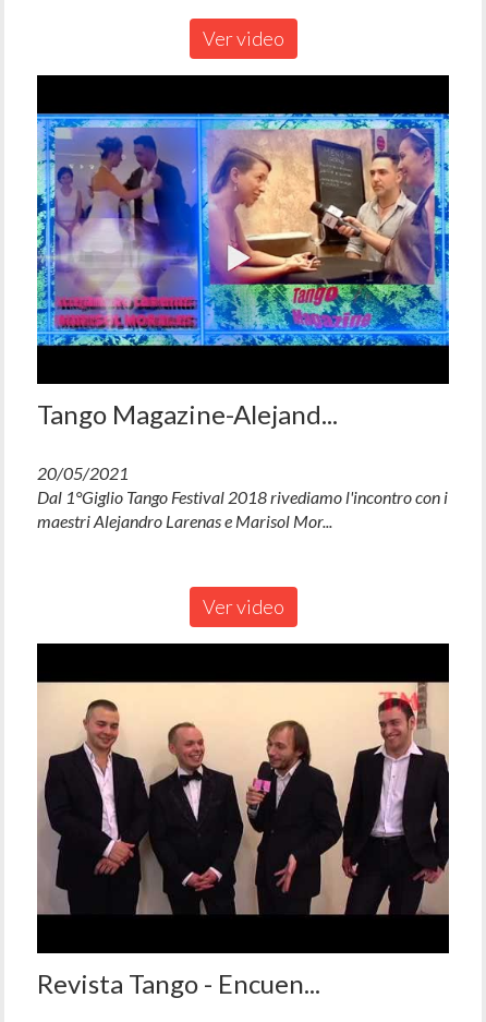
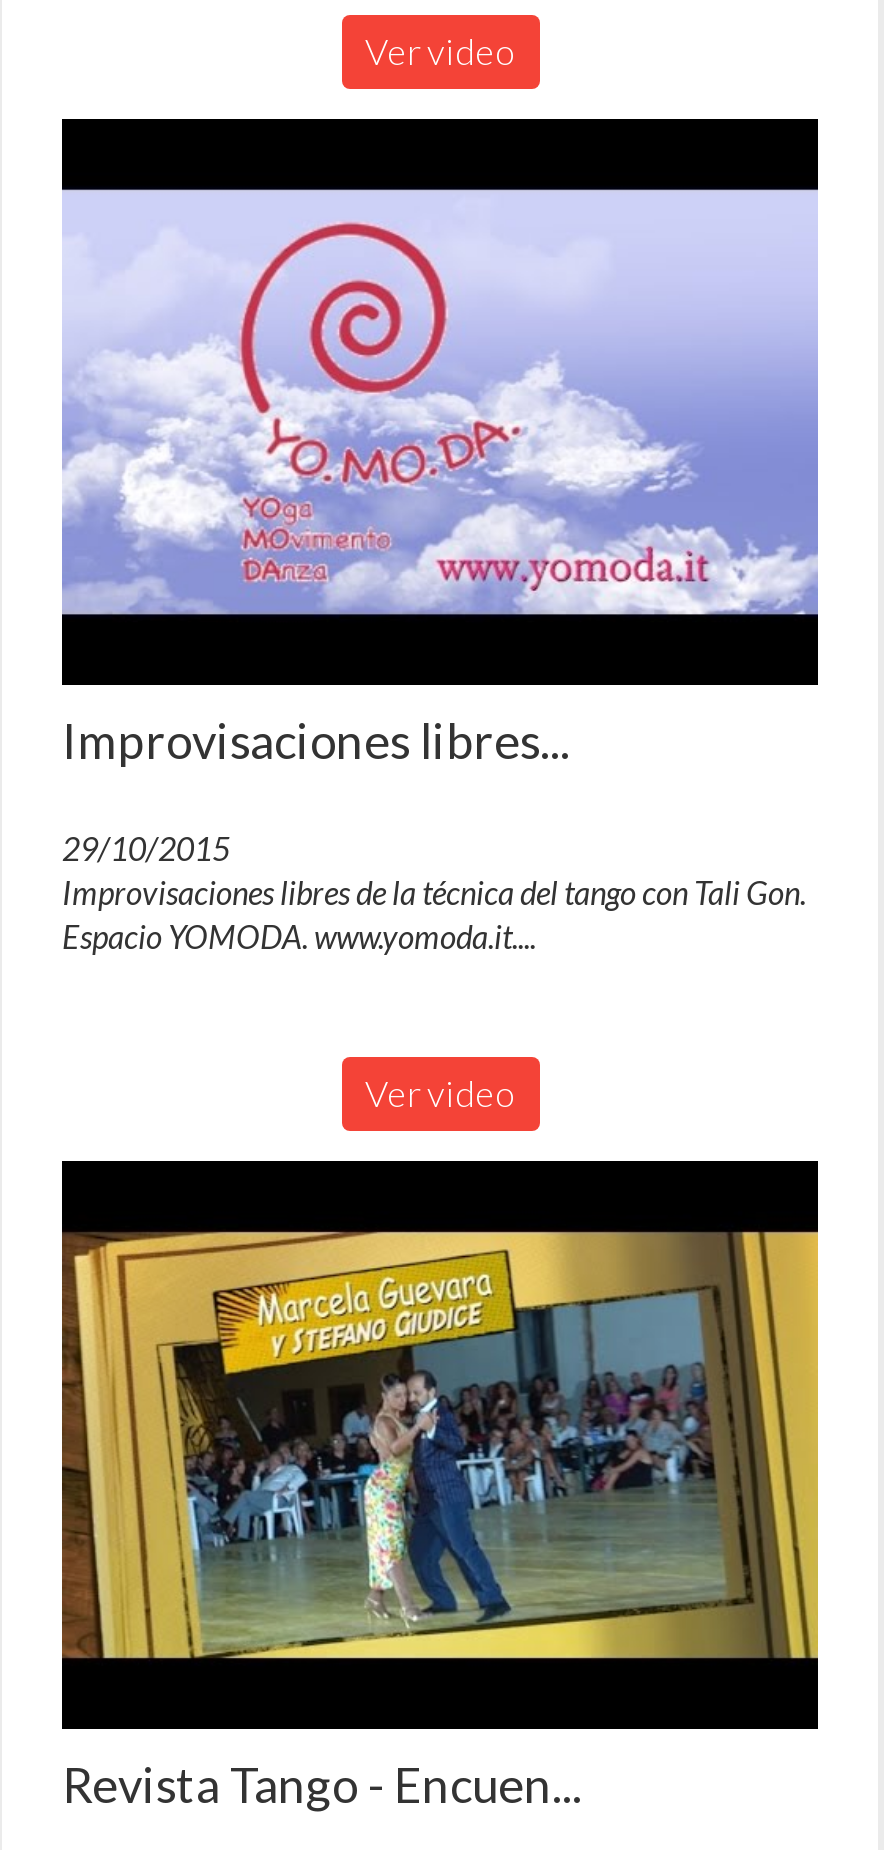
[36,112,450,347] [image] -> [62,187,818,617] [image]
[37,399,338,430] Tango Magazine-Alejand... -> [62,712,570,770] Improvisaciones libres...
[37,463,448,532] 20/05/2021 | Dal 1°Giglio Tango Festival 2018 rivediamo l'incontro con i | maestri Alejandro Larenas e Marisol Mor... -> [62,830,806,956] 29/10/2015 | Improvisaciones libres de la técnica del tango con Tali Gon. | Espacio YOMODA. www.yomoda.it....
[37,682,450,915] [image] -> [60,1231,820,1661] [image]

